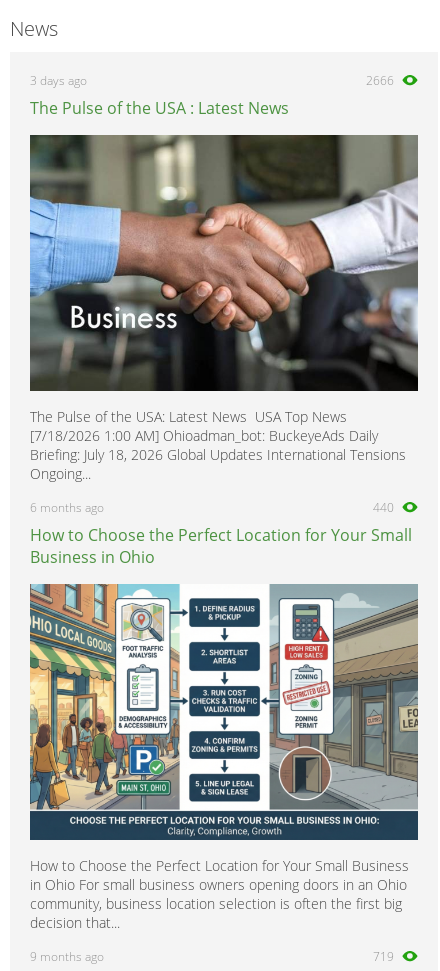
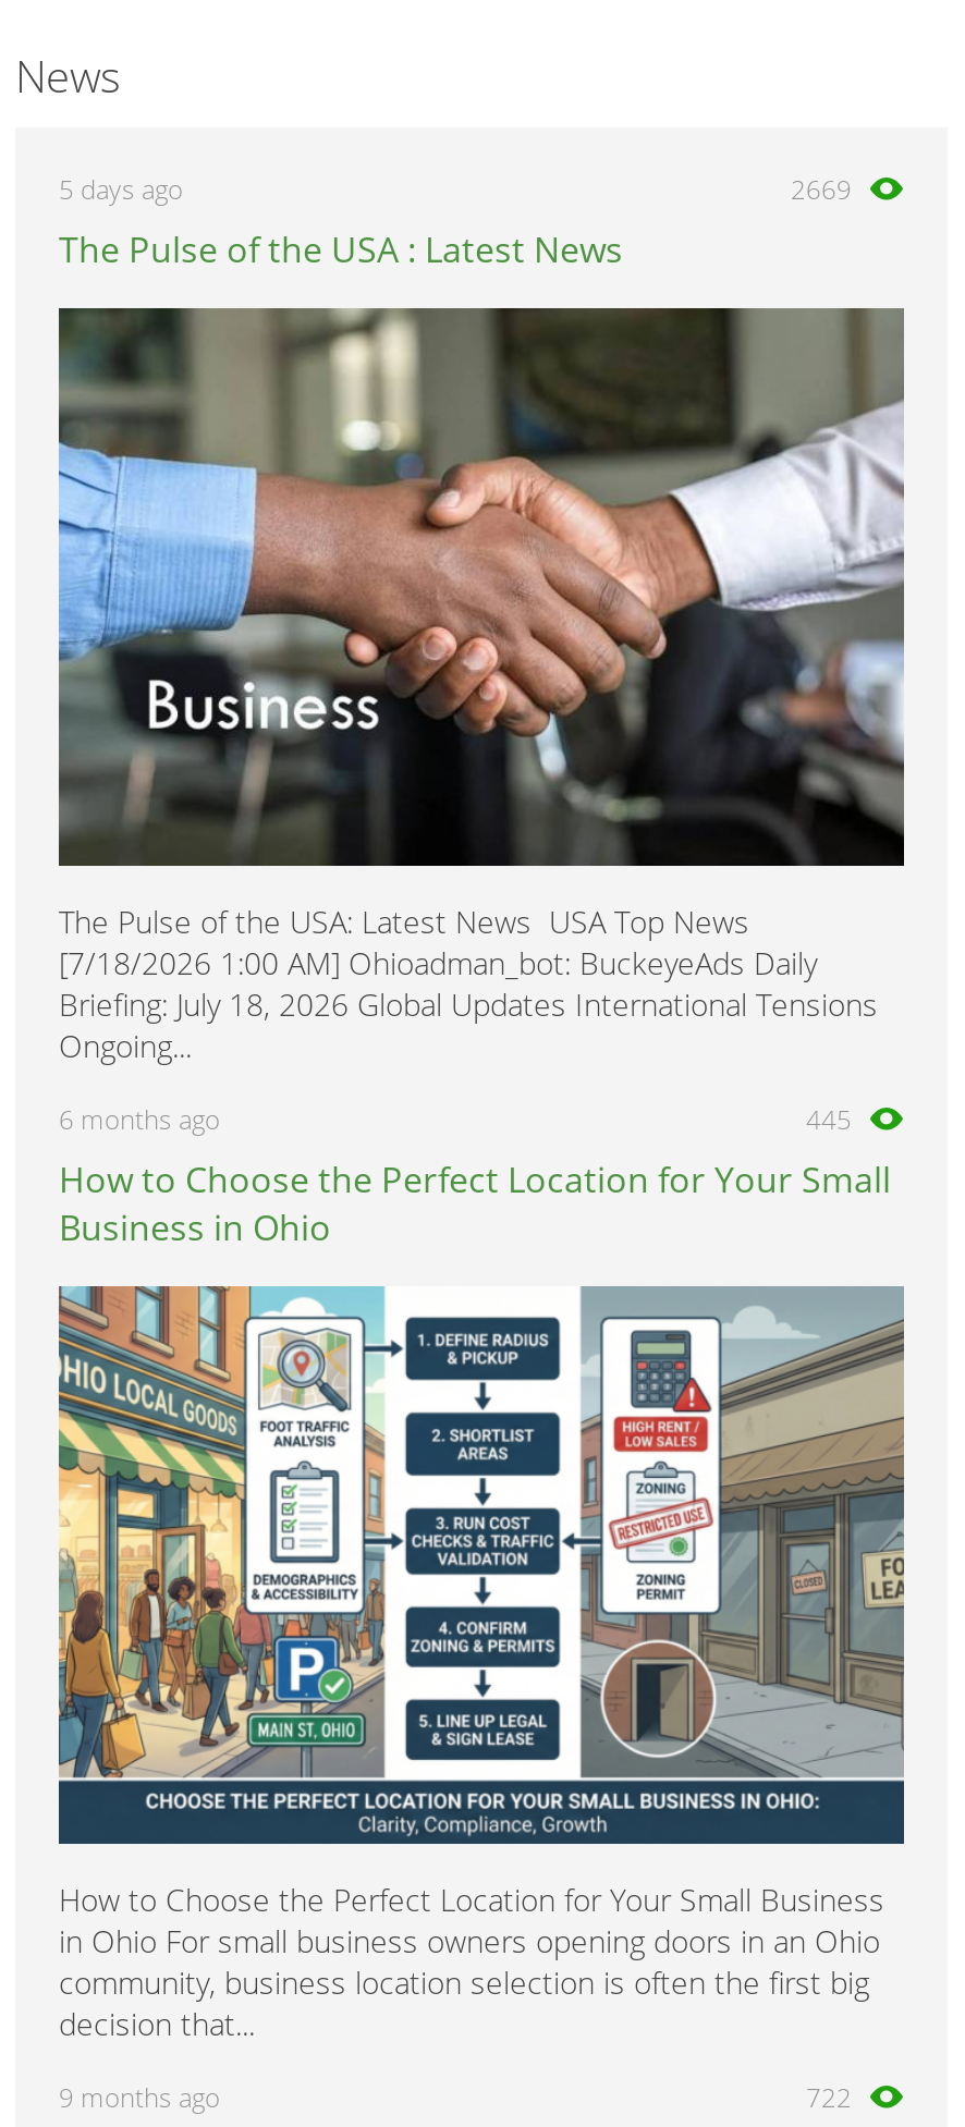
[30,72,87,89] 3 days ago -> [59,171,183,208] 5 days ago
[366,72,394,89] 2666 -> [791,171,852,208] 2669
[373,499,394,516] 440 -> [806,1101,852,1138] 445
[373,948,394,965] 719 -> [806,2080,852,2117] 722

